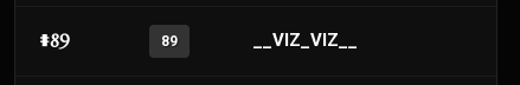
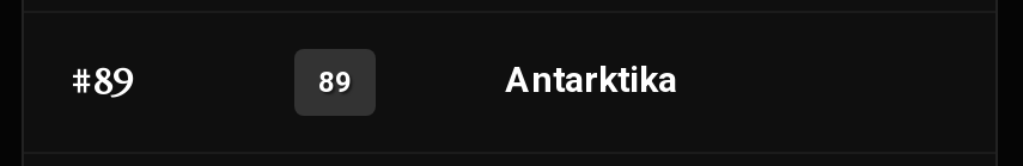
[253,30,358,51] __VIZ_VIZ__ -> [505,59,677,102] Antarktika

